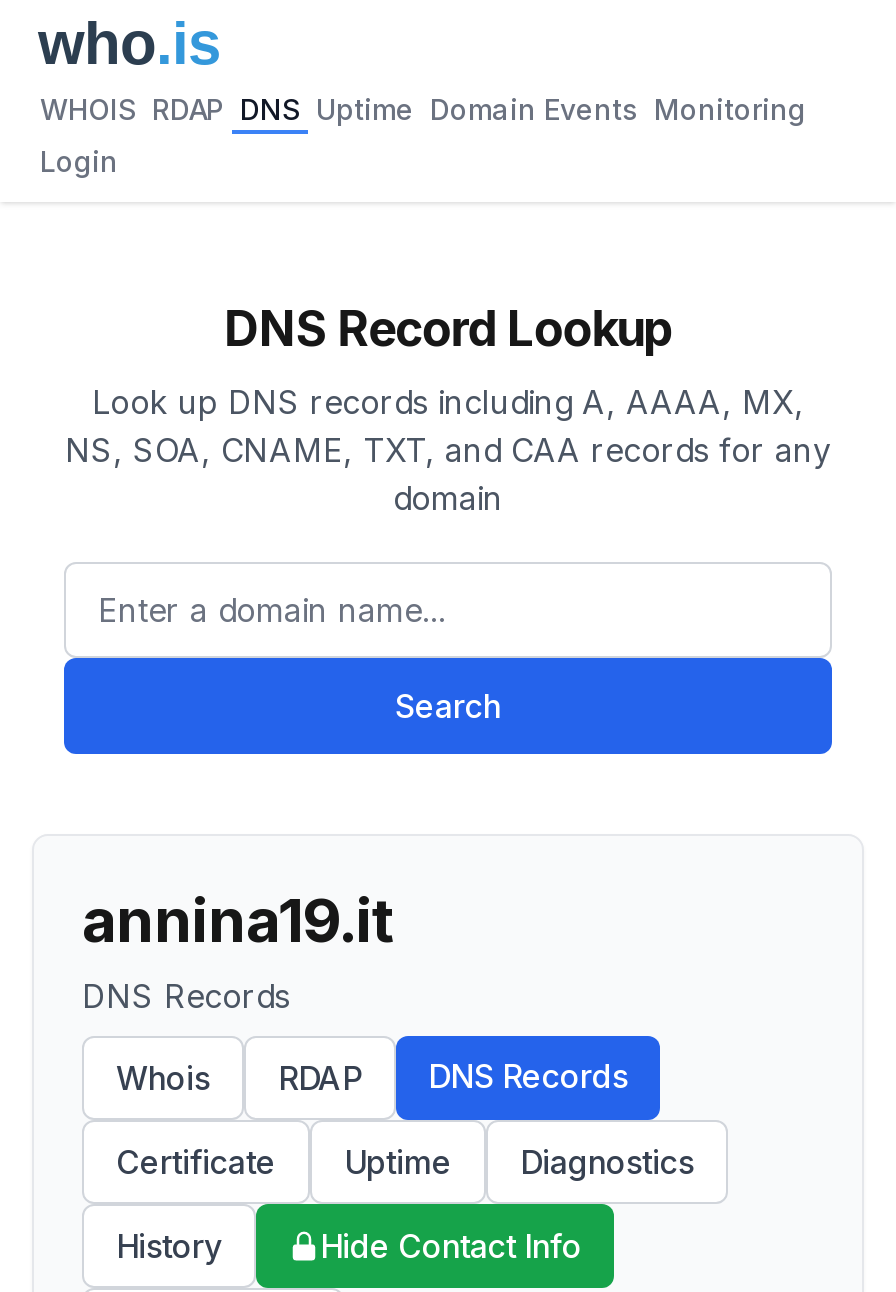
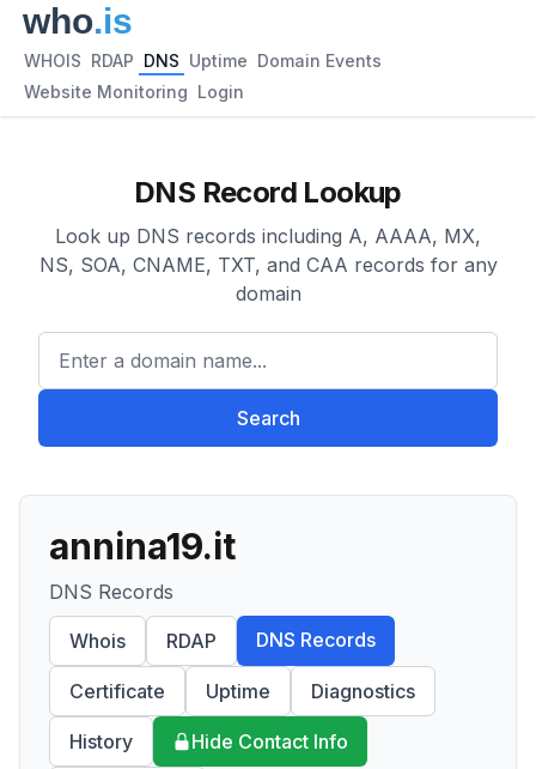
[40,92,806,126] WHOIS RDAP DNS Uptime Domain Events Monitoring -> [24,50,382,71] WHOIS RDAP DNS Uptime Domain Events
[40,144,118,178] Login -> [24,81,244,102] Website Monitoring Login

